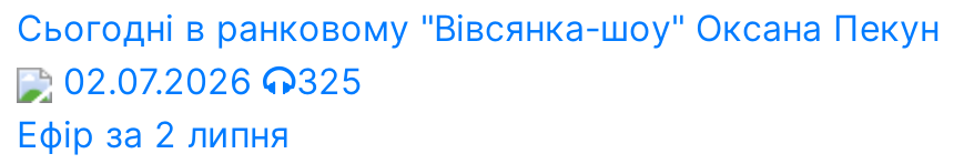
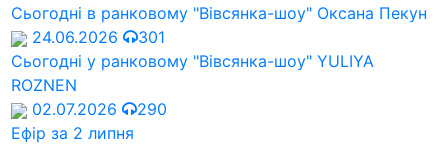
none -> [11,27,374,95] 24.06.2026 | 301 | Сьогодні у ранковому "Вівсянка-шоу" YULIYA | ROZNEN
[63,60,363,104] 02.07.2026 325 -> [32,99,167,119] 02.07.2026 290

